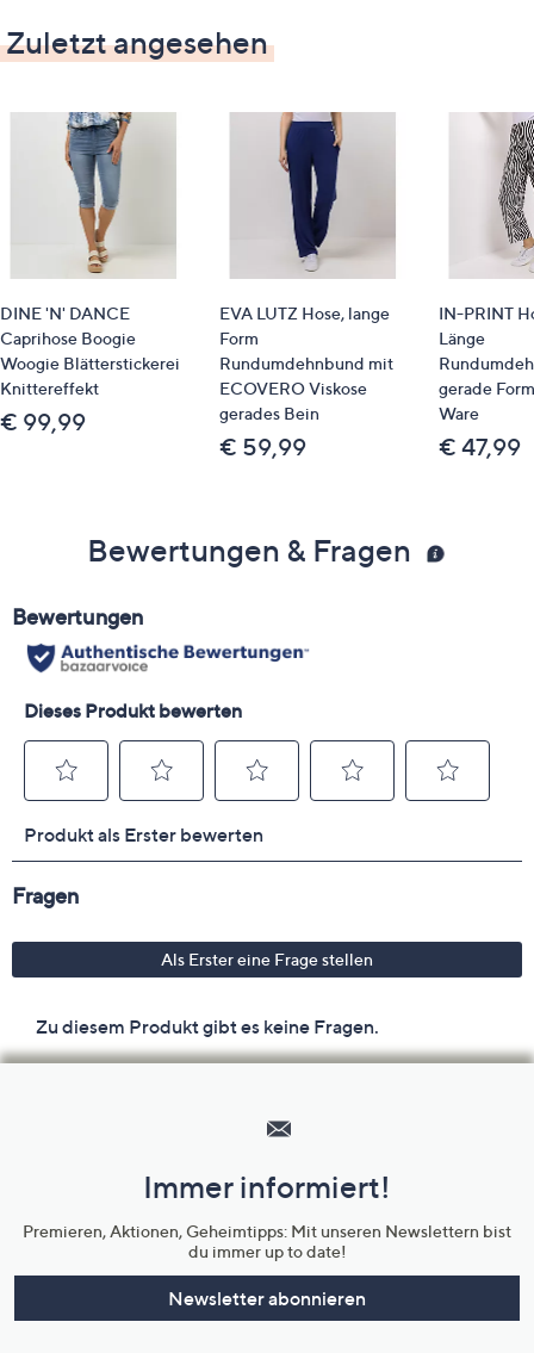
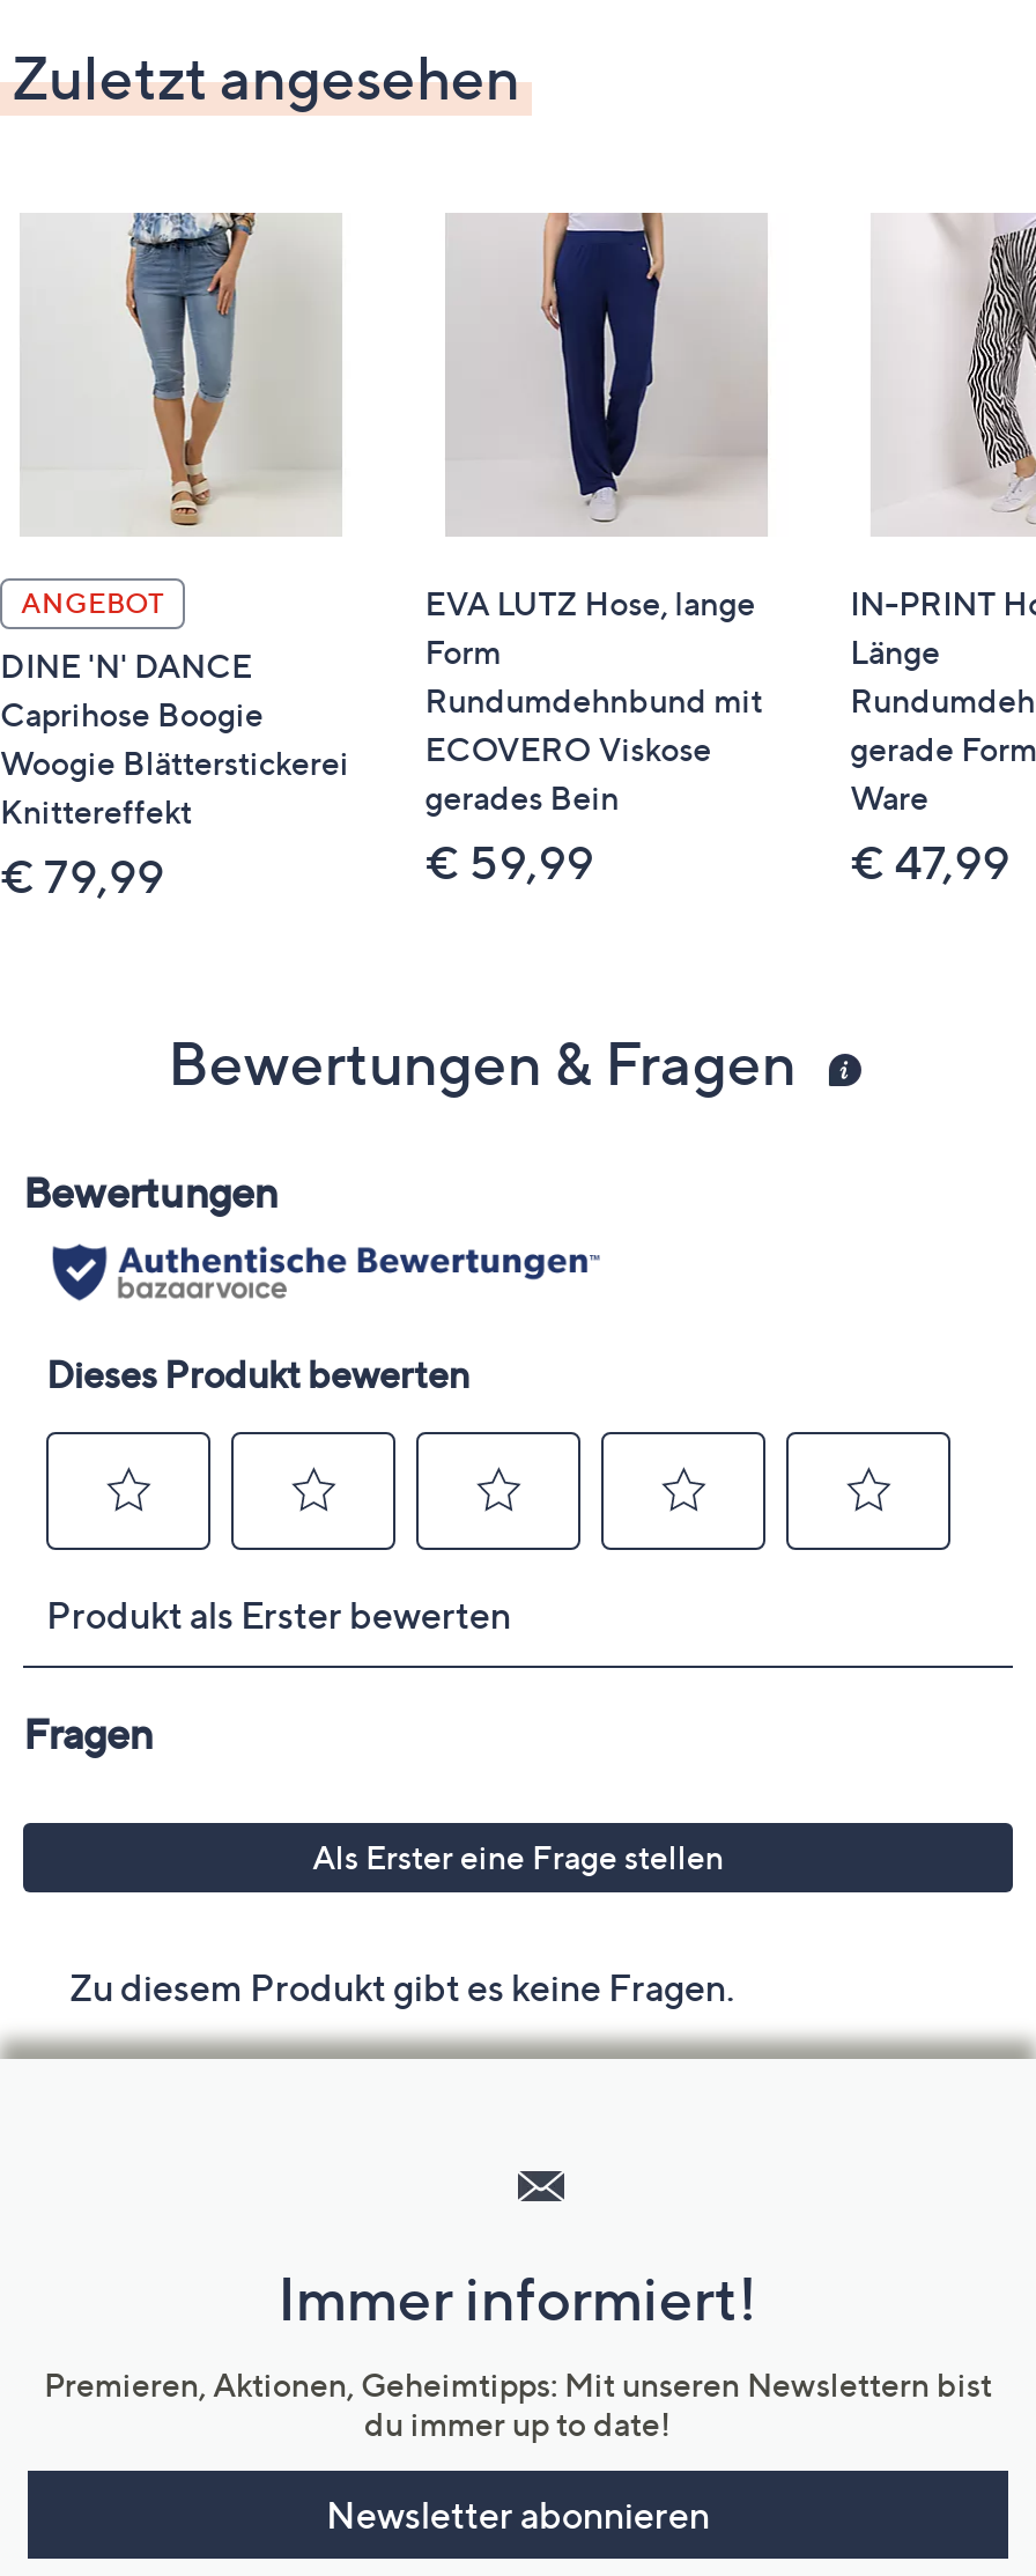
moved [0,303,180,399] -> [0,647,349,832]: DINE 'N' DANCE | Caprihose Boogie | Woogie Blätterstickerei | Knittereffekt
none -> [21,586,164,621] ANGEBOT
[0,408,86,437] € 99,99 -> [0,850,164,906] € 79,99

